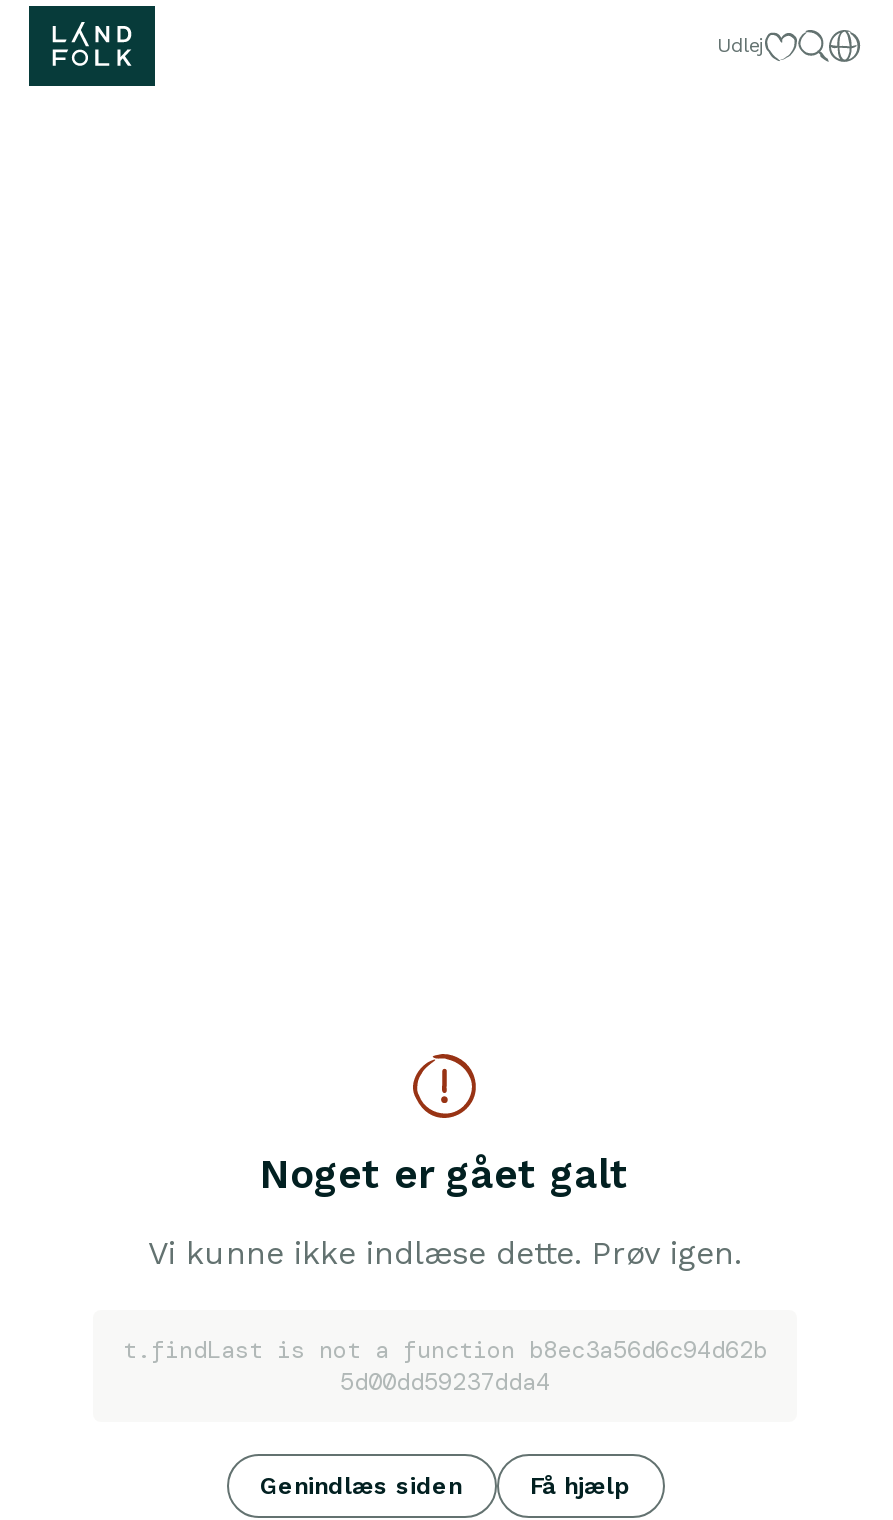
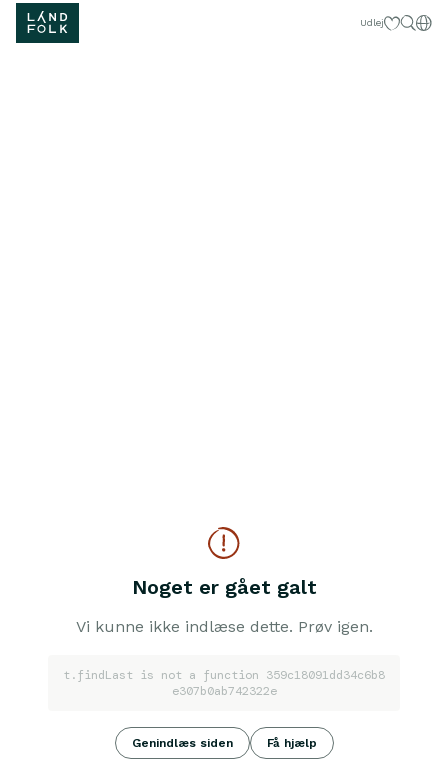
[123,1334,767,1398] t.findLast is not a function b8ec3a56d6c94d62b | 5d00dd59237dda4 -> [63,667,385,699] t.findLast is not a function 359c18091dd34c6b8 | e307b0ab742322e

